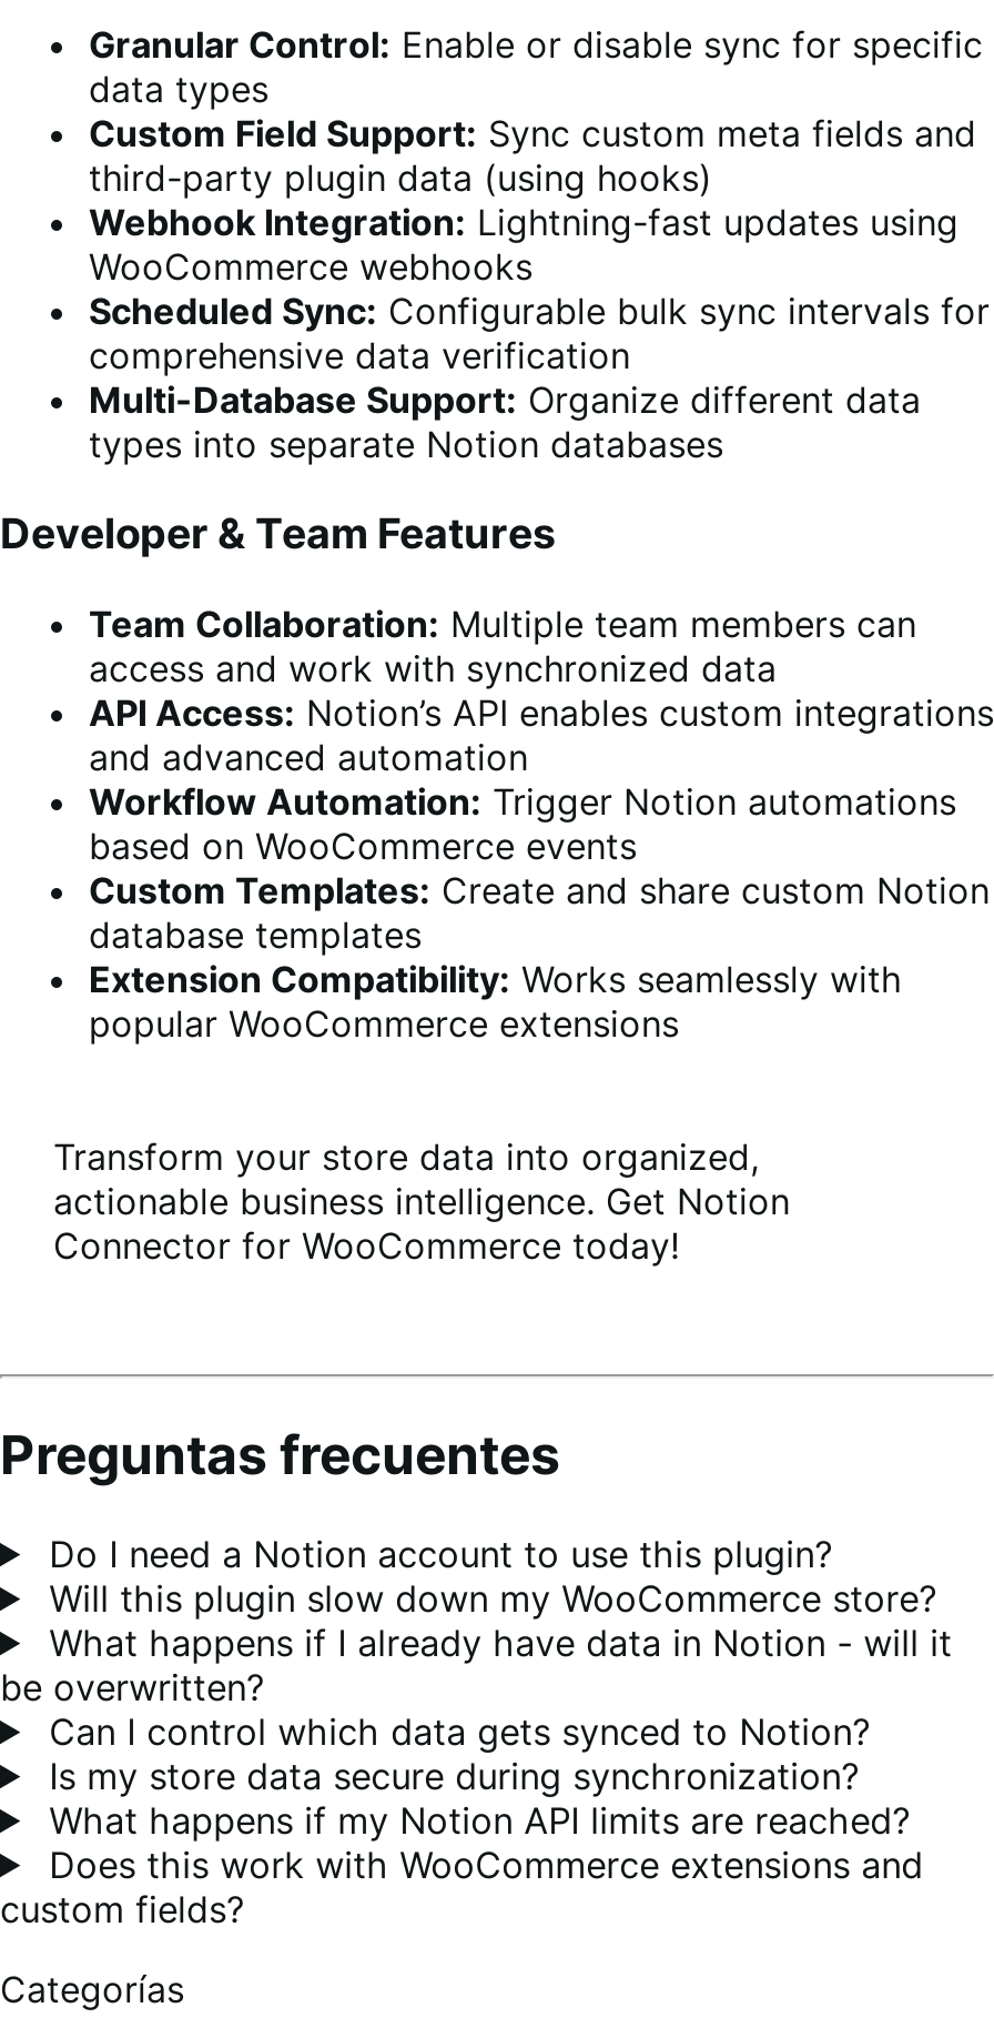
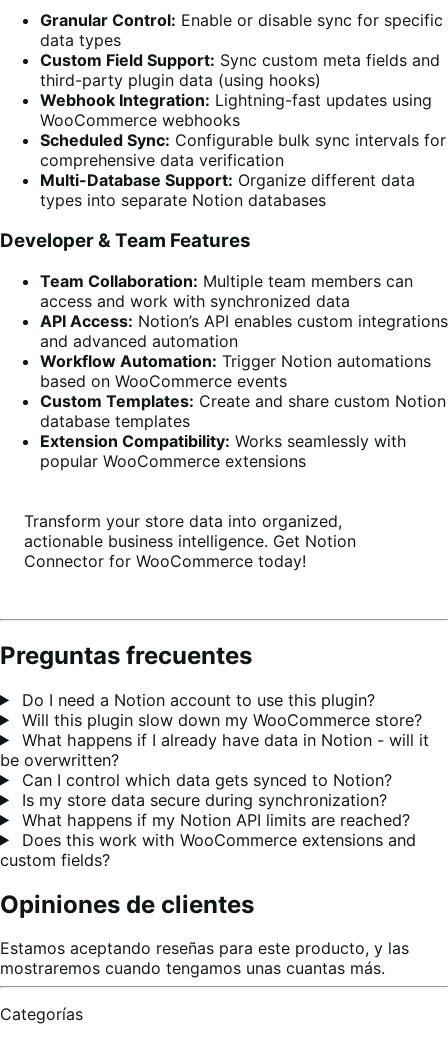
none -> [0,889,409,978] Opiniones de clientes | Estamos aceptando reseñas para este producto, y las | mostraremos cuando tengamos unas cuantas más.

